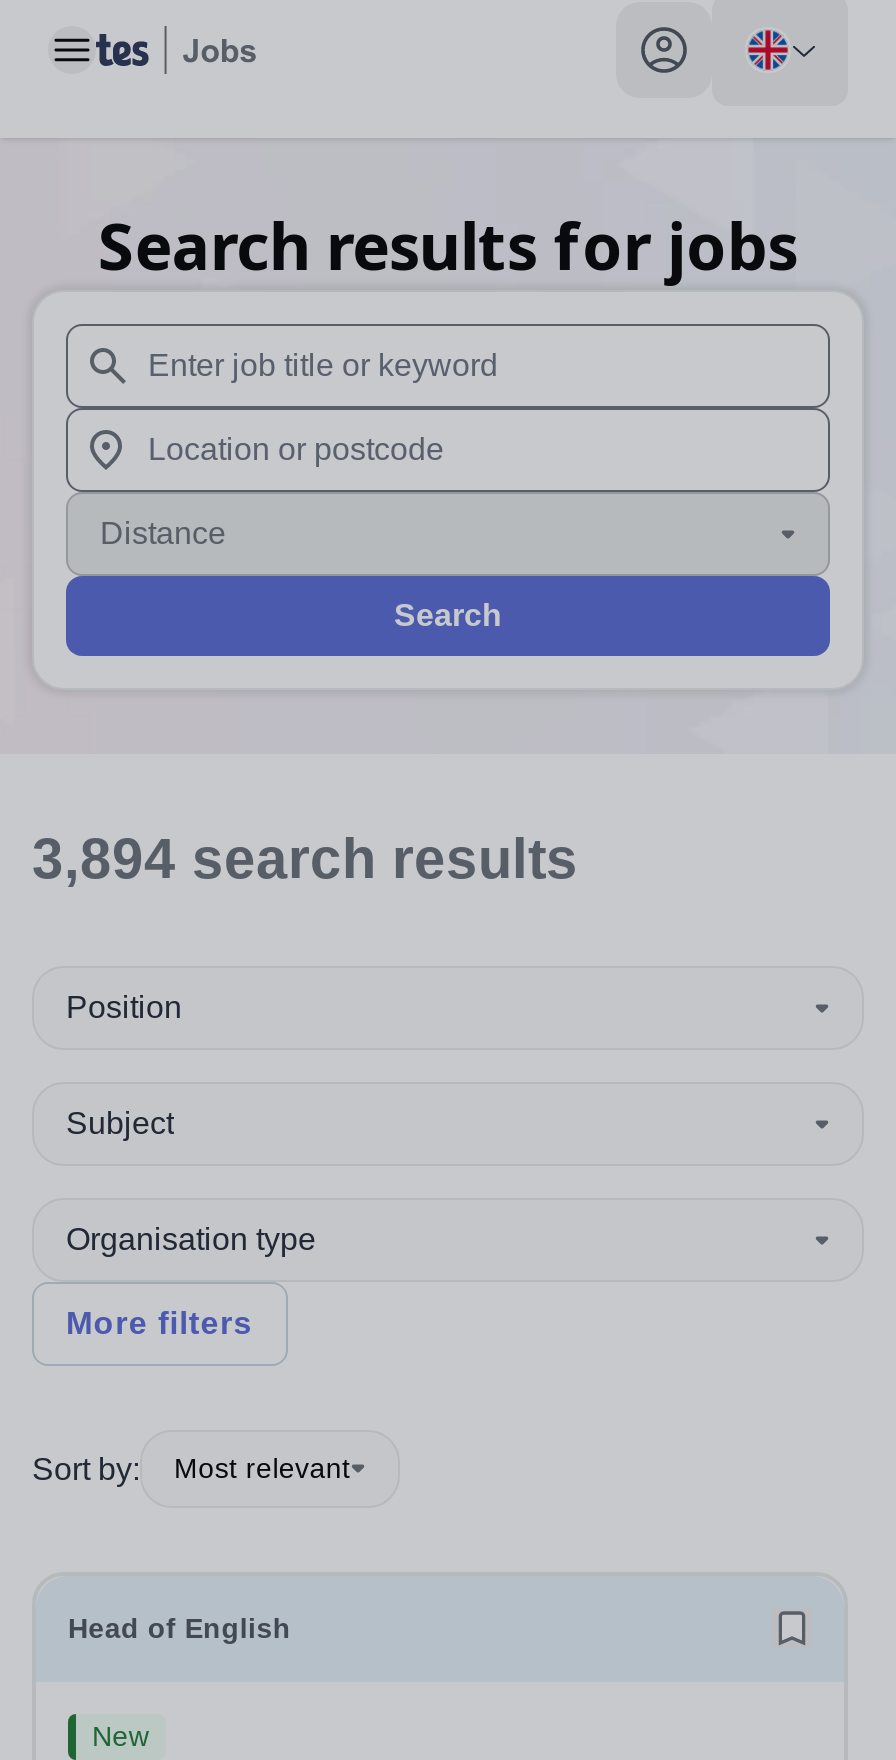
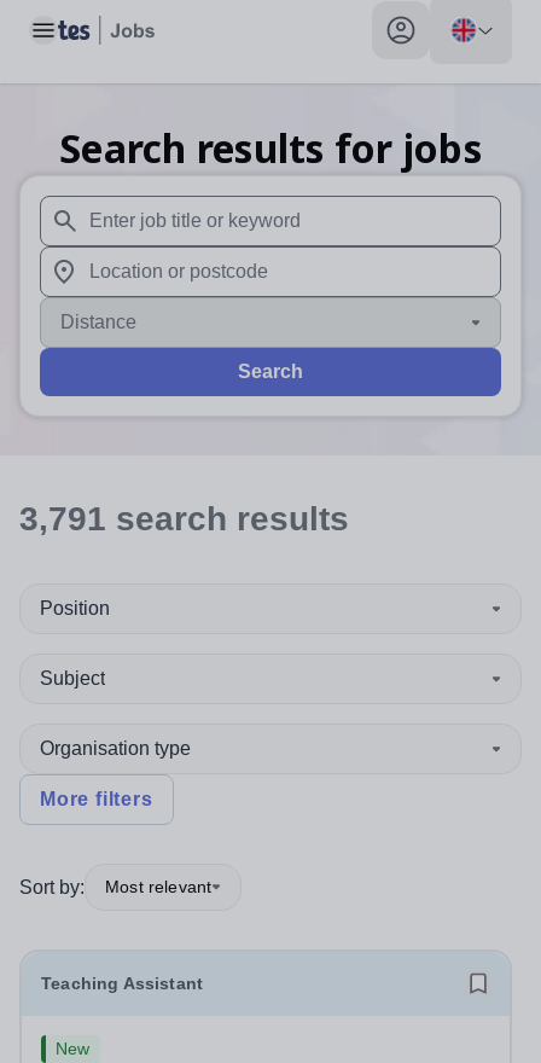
[32,828,578,890] 3,894 search results -> [19,500,349,538] 3,791 search results
[68,1612,291,1644] Head of English -> [41,974,203,993] Teaching Assistant

